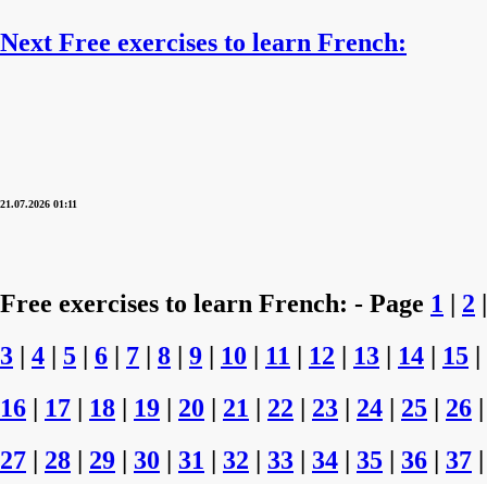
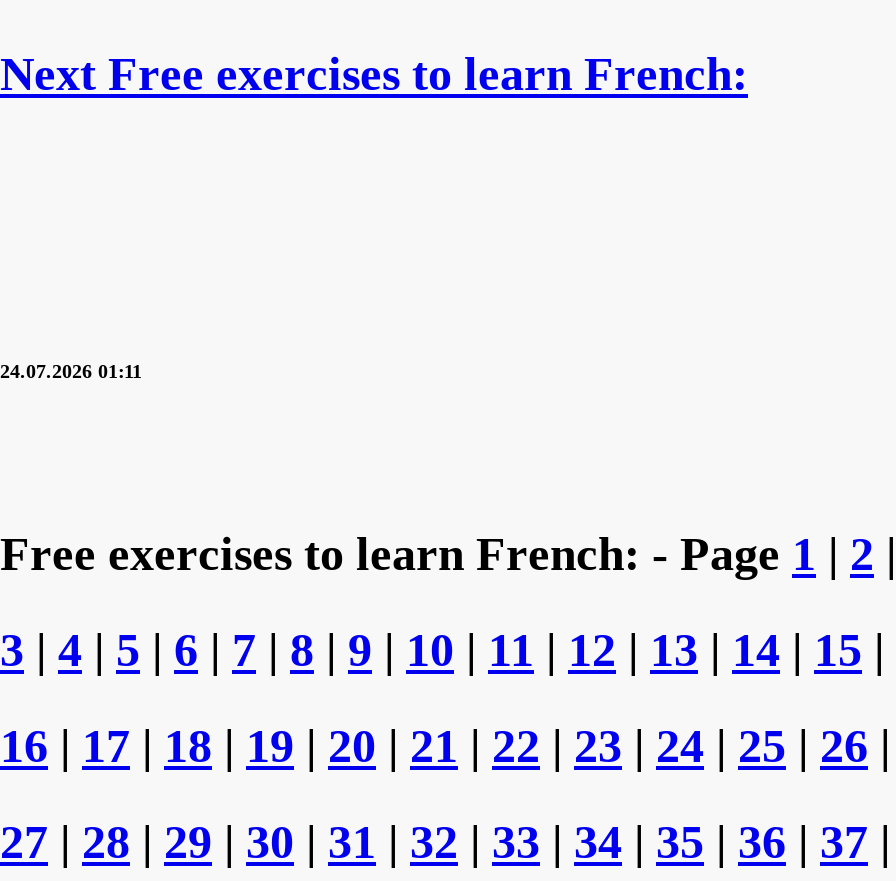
[0,198,77,210] 21.07.2026 01:11 -> [0,360,142,382] 24.07.2026 01:11

